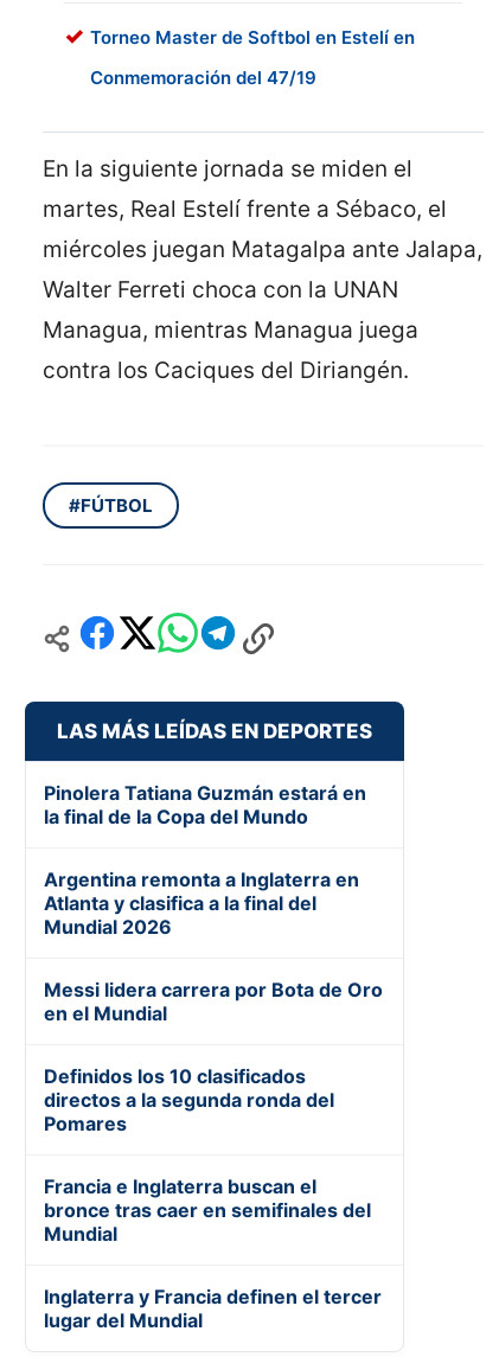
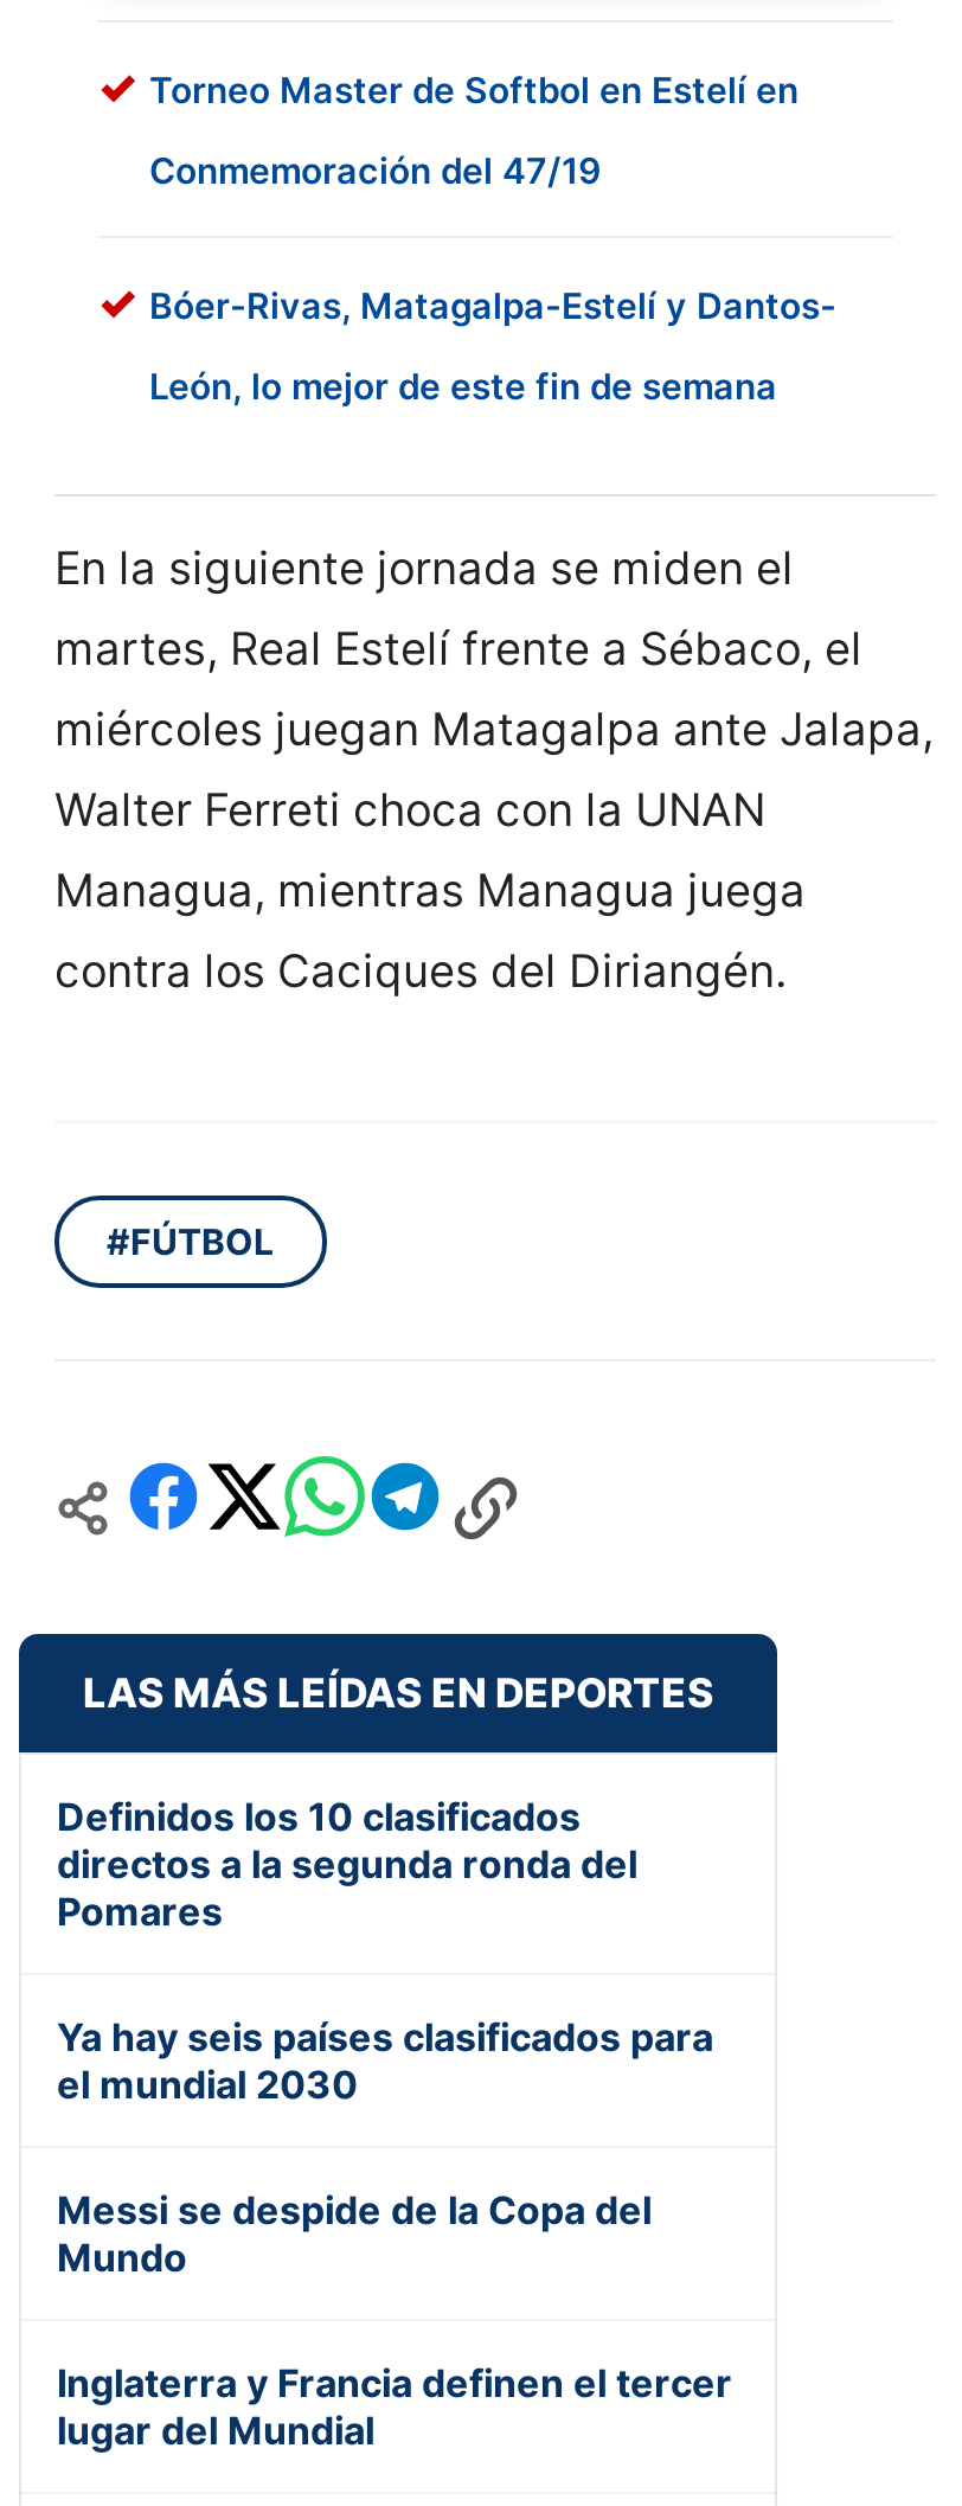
none -> [149,283,836,409] Bóer-Rivas, Matagalpa-Estelí y Dantos- | León, lo mejor de este fin de semana
moved [43,155,482,742] -> [54,541,934,1717]: [image] | En la siguiente jornada se miden el | martes, Real Estelí frente a Sébaco, el | ... | #FÚTBOL | LAS MÁS LEÍDAS EN DEPORTES
[44,780,383,1025] Pinolera Tatiana Guzmán estará en | la final de la Copa del Mundo | Argentina remonta a Inglaterra en | Atlanta y clasifica a la final del | Mundial 2026 | Messi lidera carrera por Bota de Oro | en el Mundial -> none
moved [44,1064,334,1135] -> [57,1793,637,1935]: Definidos los 10 clasificados | directos a la segunda ronda del | Pomares
[44,1174,371,1245] Francia e Inglaterra buscan el | bronce tras caer en semifinales del | Mundial -> [57,2013,713,2281] Ya hay seis países clasificados para | el mundial 2030 | Messi se despide de la Copa del | Mundo

